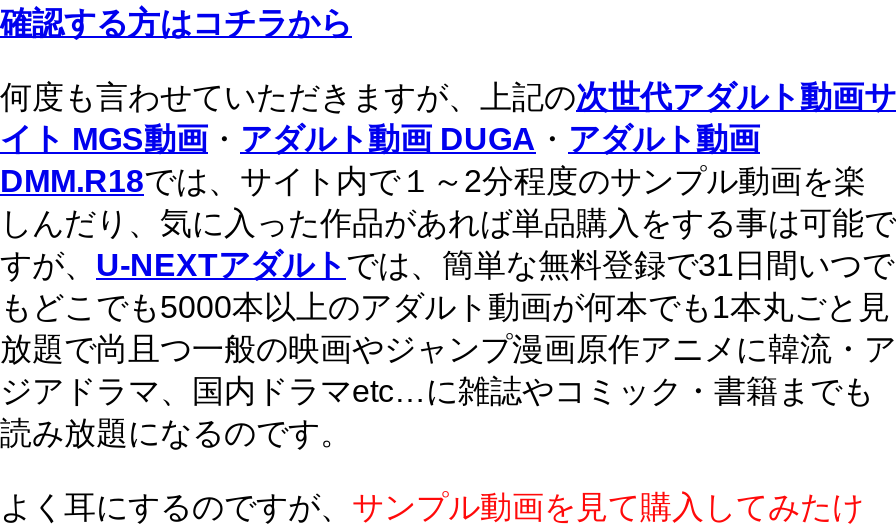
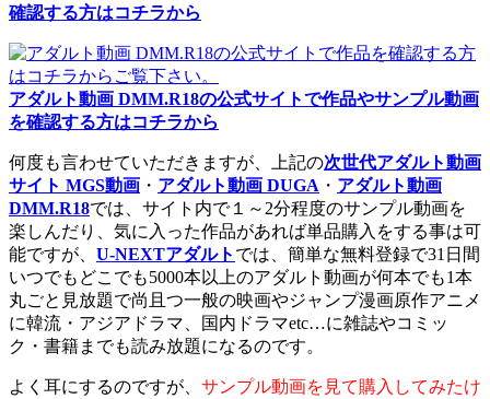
[0,80,896,450] 何度も言わせていただきますが、上記の次世代アダルト動画サ | イト MGS動画・アダルト動画 DUGA・アダルト動画 | DMM.R18では、サイト内で１～2分程度のサンプル動画を楽 | しんだり、気に入った作品があれば単品購入をする事は可能で | すが、U-NEXTアダルトでは、簡単な無料登録で31日間いつで | もどこでも5000本以上のアダルト動画が何本でも1本丸ごと見 | 放題で尚且つ一般の映画やジャンプ漫画原作アニメに韓流・ア | ジアドラマ、国内ドラマetc…に雑誌やコミック・書籍までも | 読み放題になるのです。 -> [9,89,481,355] アダルト動画 DMM.R18の公式サイトで作品やサンプル動画 | を確認する方はコチラから | 何度も言わせていただきますが、上記の次世代アダルト動画 | サイト MGS動画・アダルト動画 DUGA・アダルト動画 | DMM.R18では、サイト内で１～2分程度のサンプル動画を | 楽しんだり、気に入った作品があれば単品購入をする事は可 | 能ですが、U-NEXTアダルトでは、簡単な無料登録で31日間 | いつでもどこでも5000本以上のアダルト動画が何本でも1本 | 丸ごと見放題で尚且つ一般の映画やジャンプ漫画原作アニメ | に韓流・アジアドラマ、国内ドラマetc…に雑誌やコミッ | ク・書籍までも読み放題になるのです。

